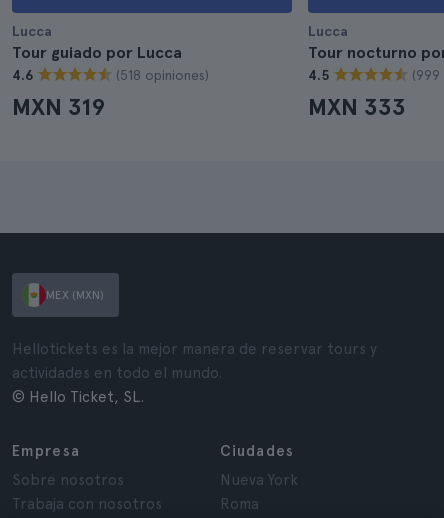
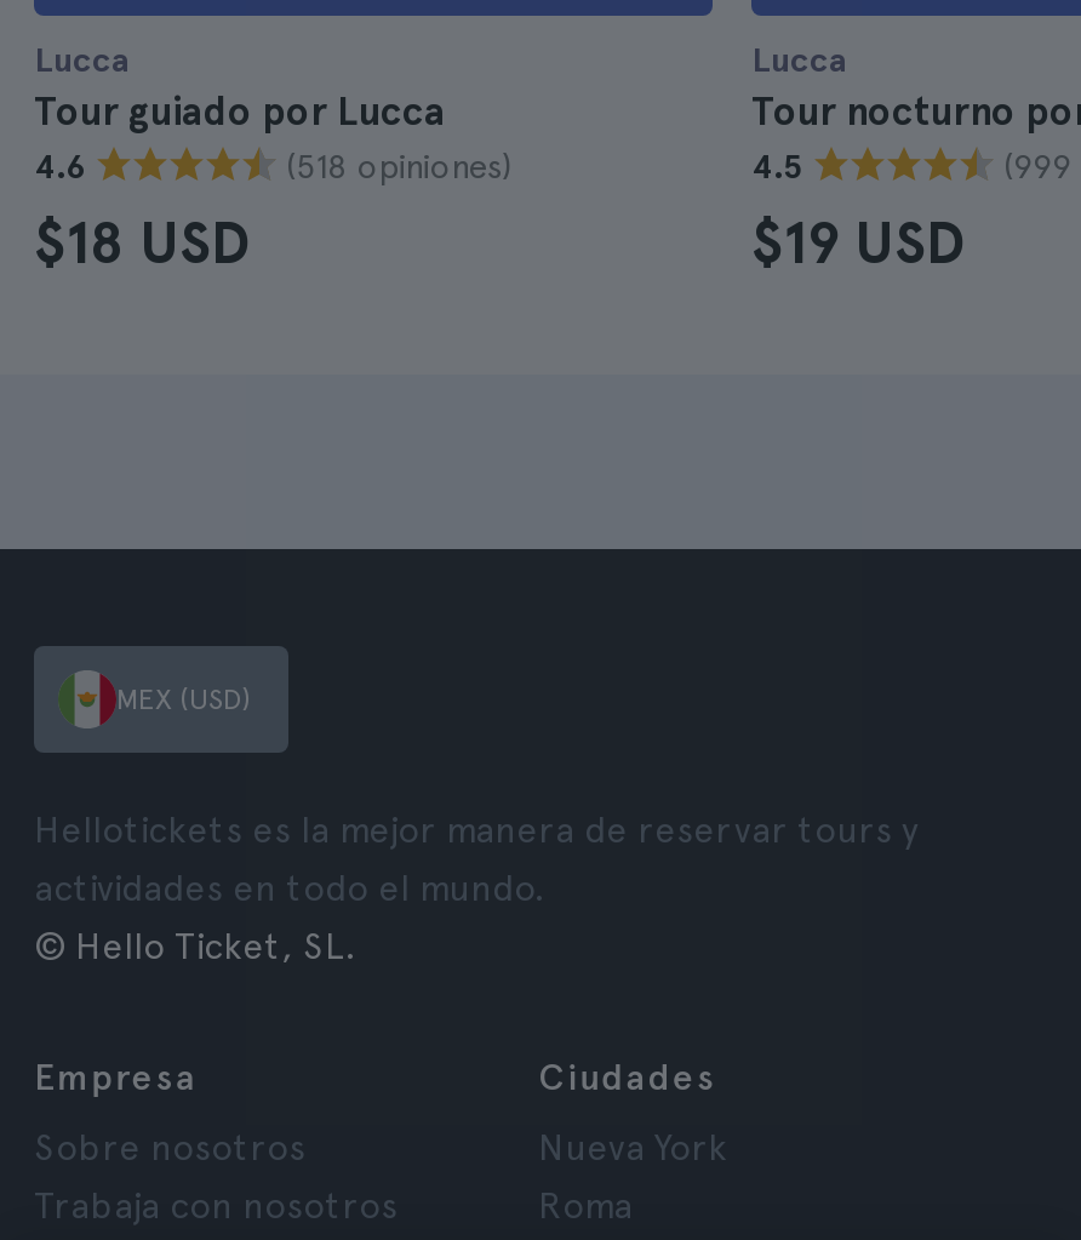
[12,92,105,121] MXN 319 -> [34,207,250,278] $18 USD
[308,92,406,121] MXN 333 -> [751,207,965,278] $19 USD
[46,288,104,302] MEX (MXN) -> [116,682,252,716] MEX (USD)

